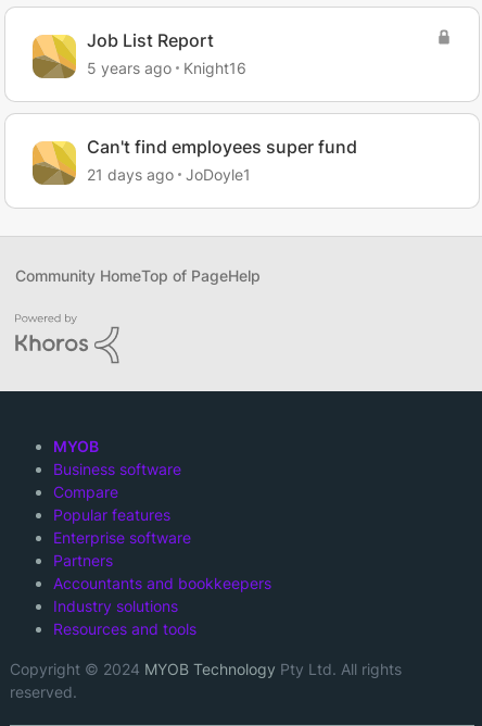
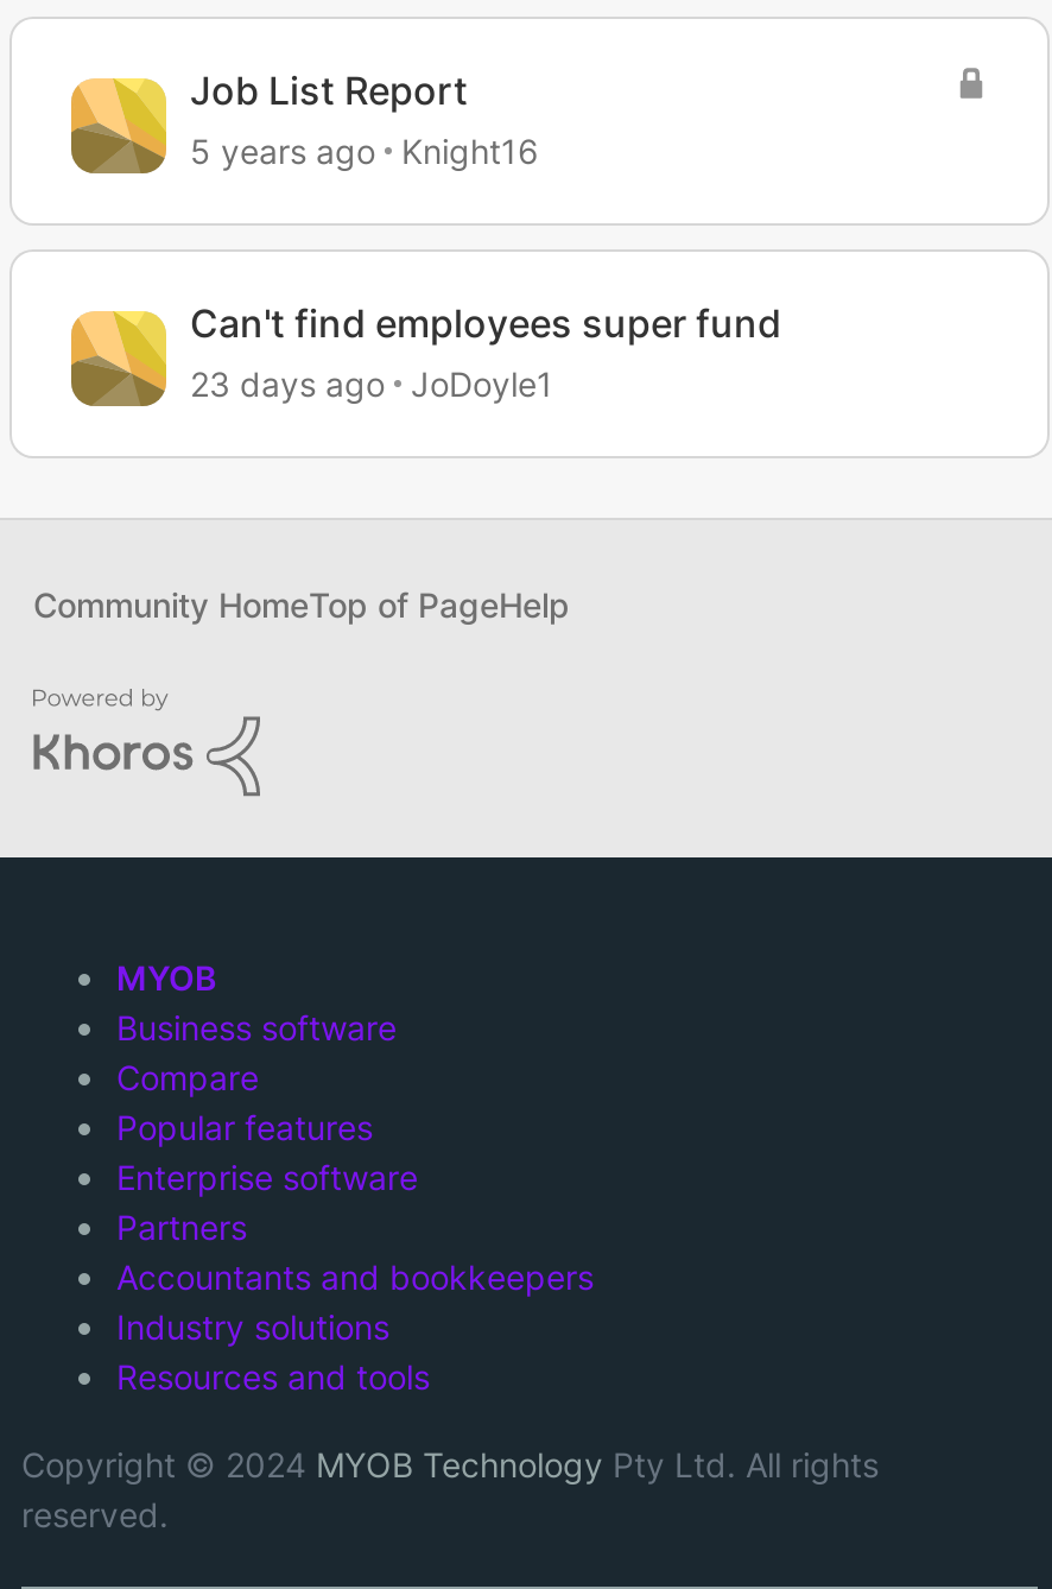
[87,165,251,184] 21 days ago JoDoyle1 -> [190,363,553,404] 23 days ago JoDoyle1

